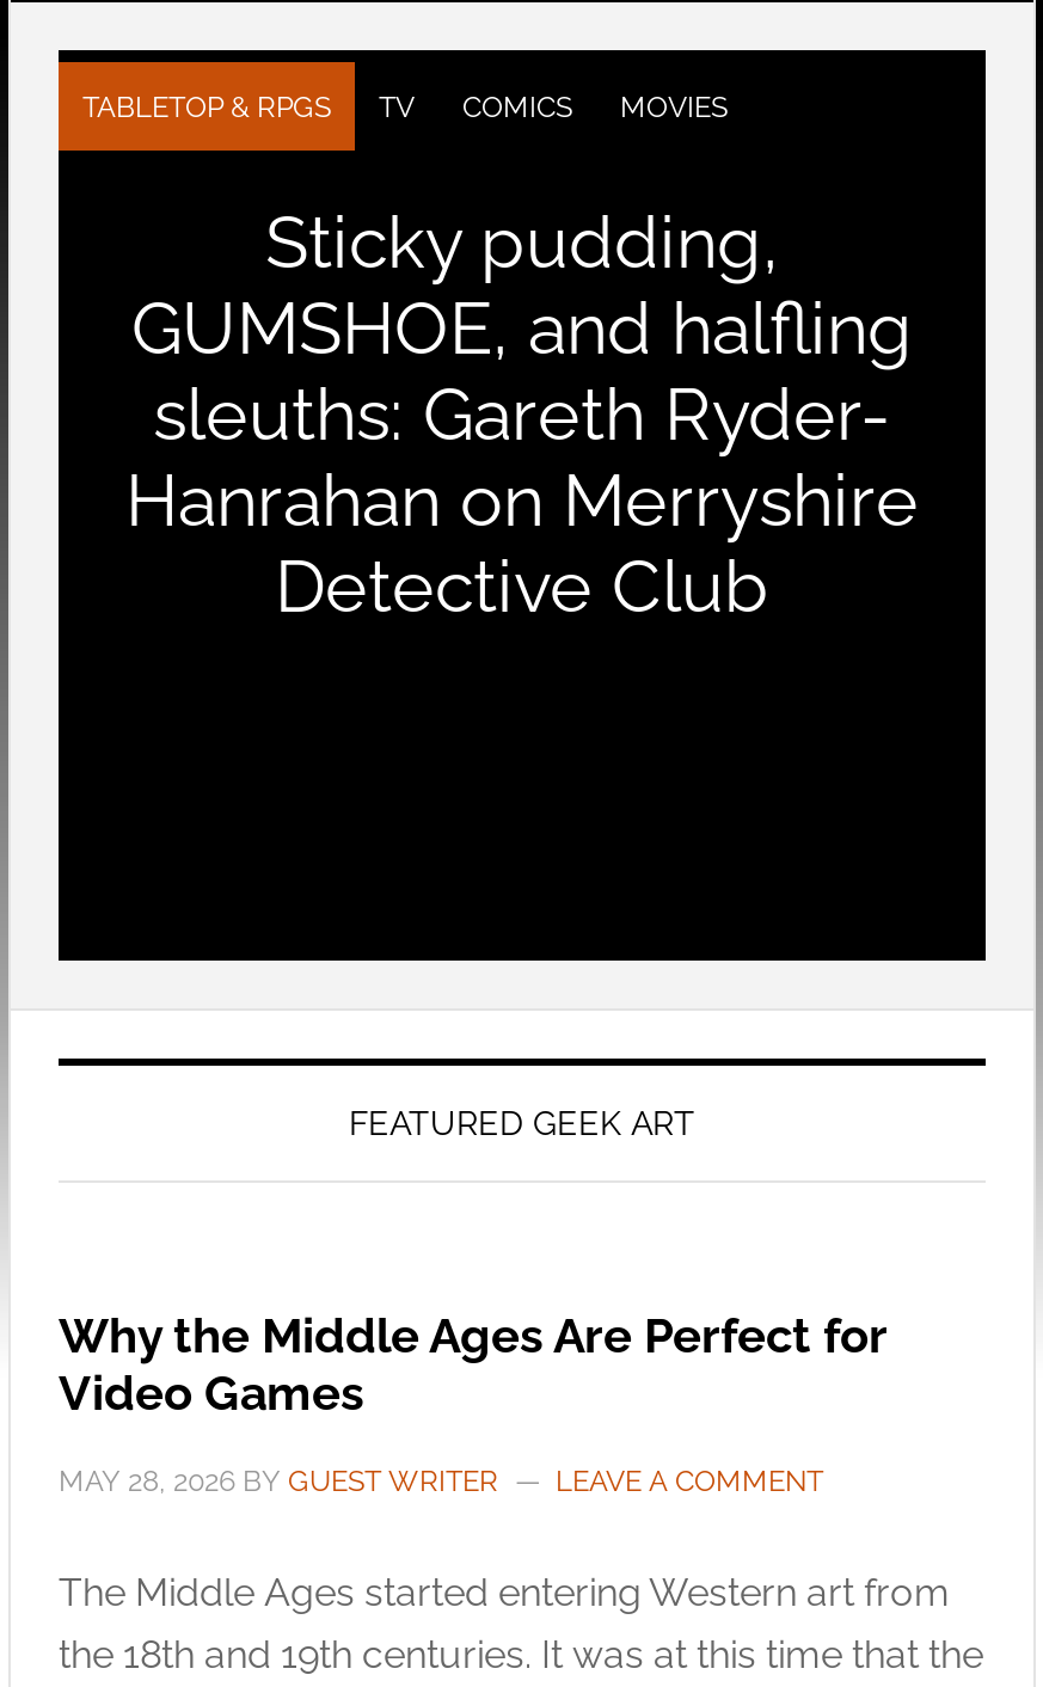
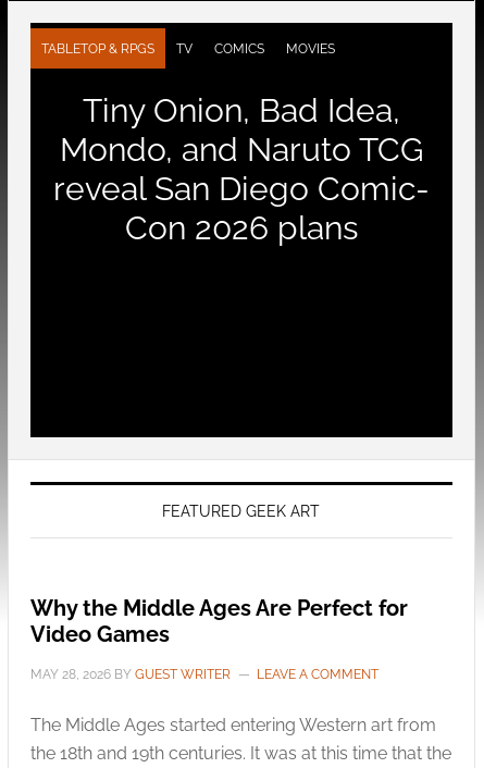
[125,201,919,628] Sticky pudding, | GUMSHOE, and halfling | sleuths: Gareth Ryder- | Hanrahan on Merryshire | Detective Club -> [53,91,430,247] Tiny Onion, Bad Idea, | Mondo, and Naruto TCG | reveal San Diego Comic- | Con 2026 plans

